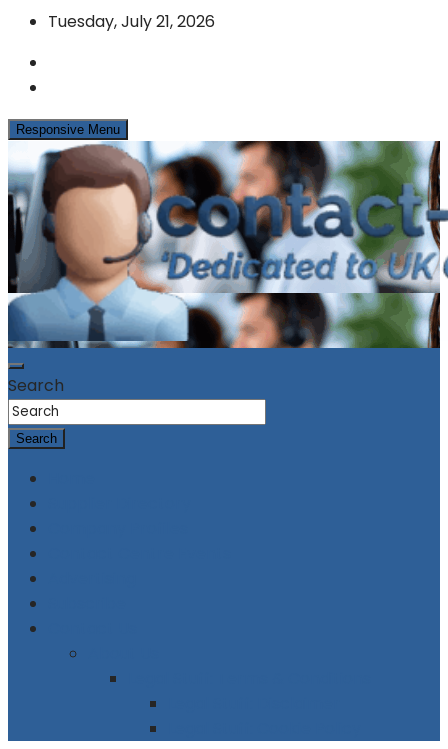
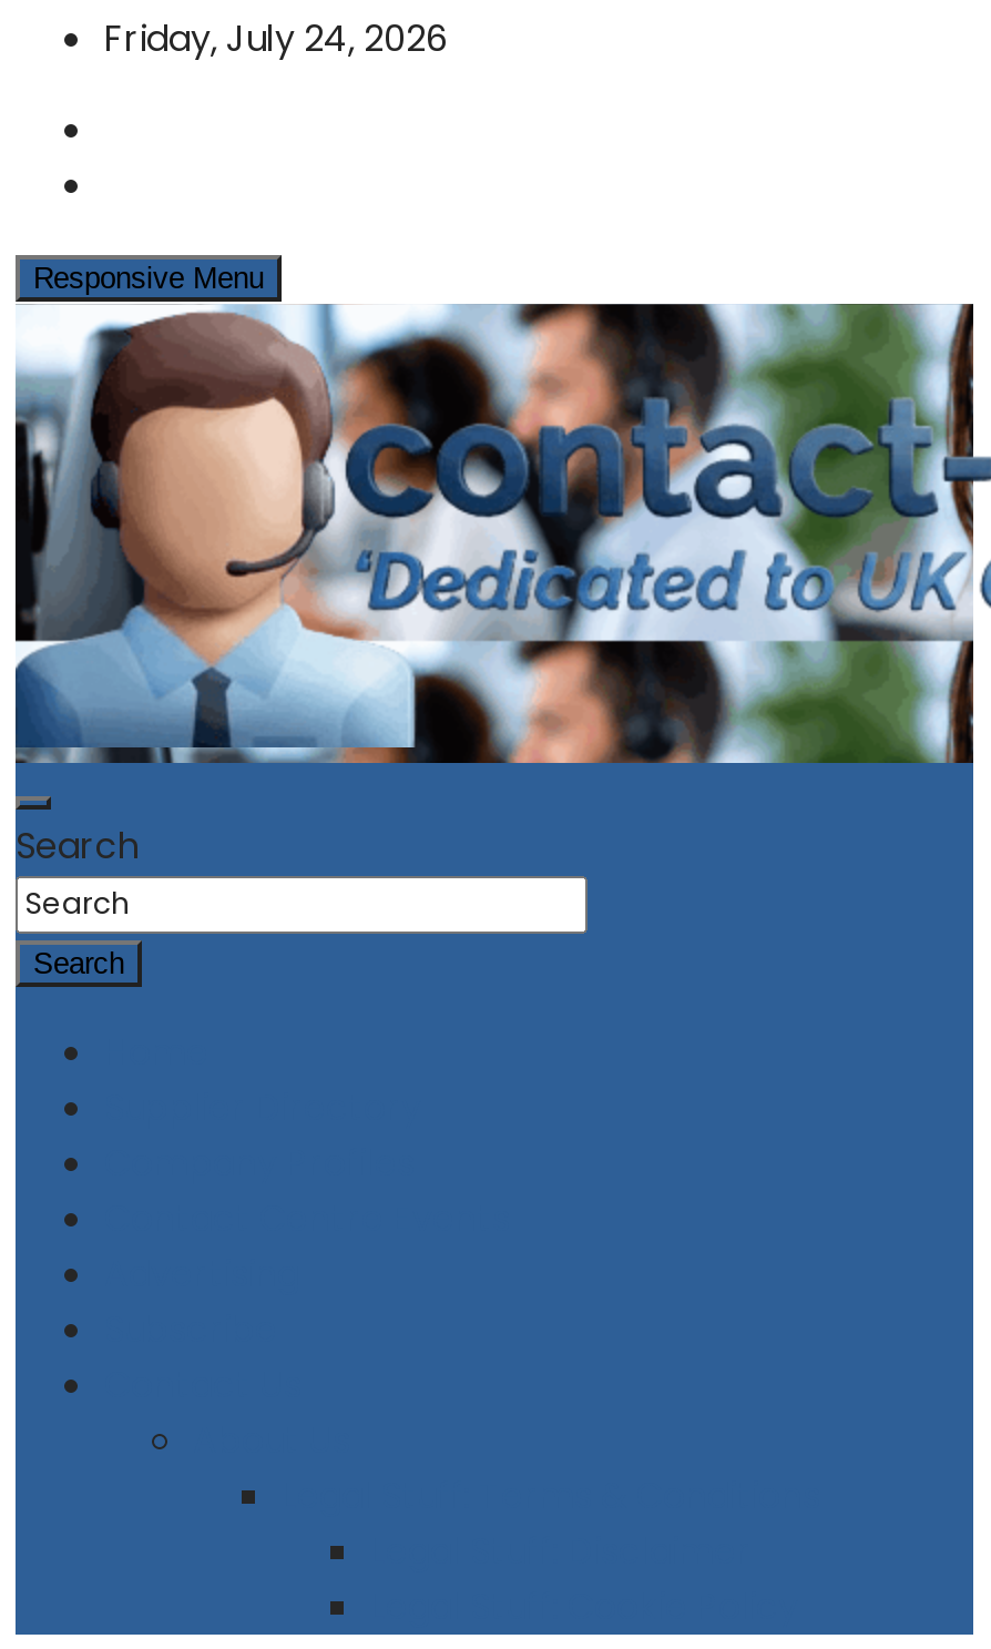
[48,10,215,33] Tuesday, July 21, 2026 -> [104,13,448,64] Friday, July 24, 2026

